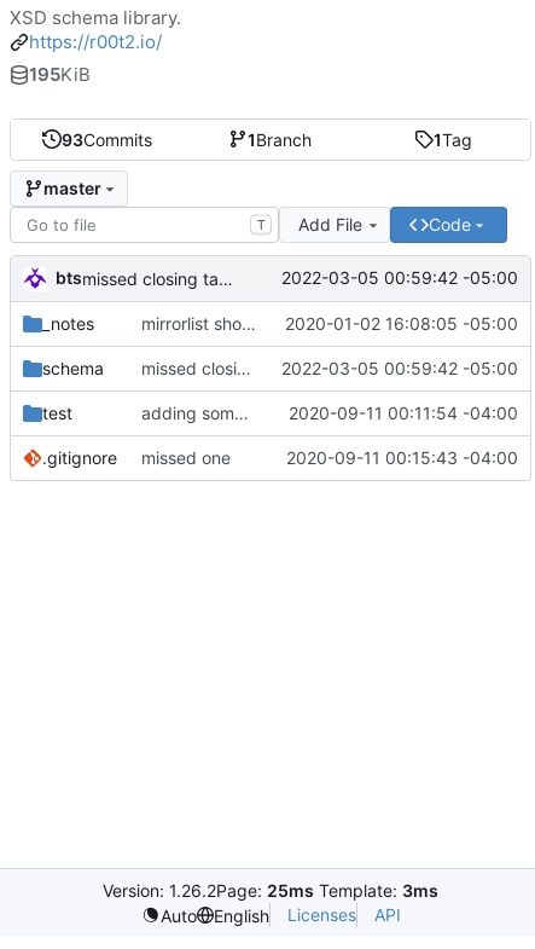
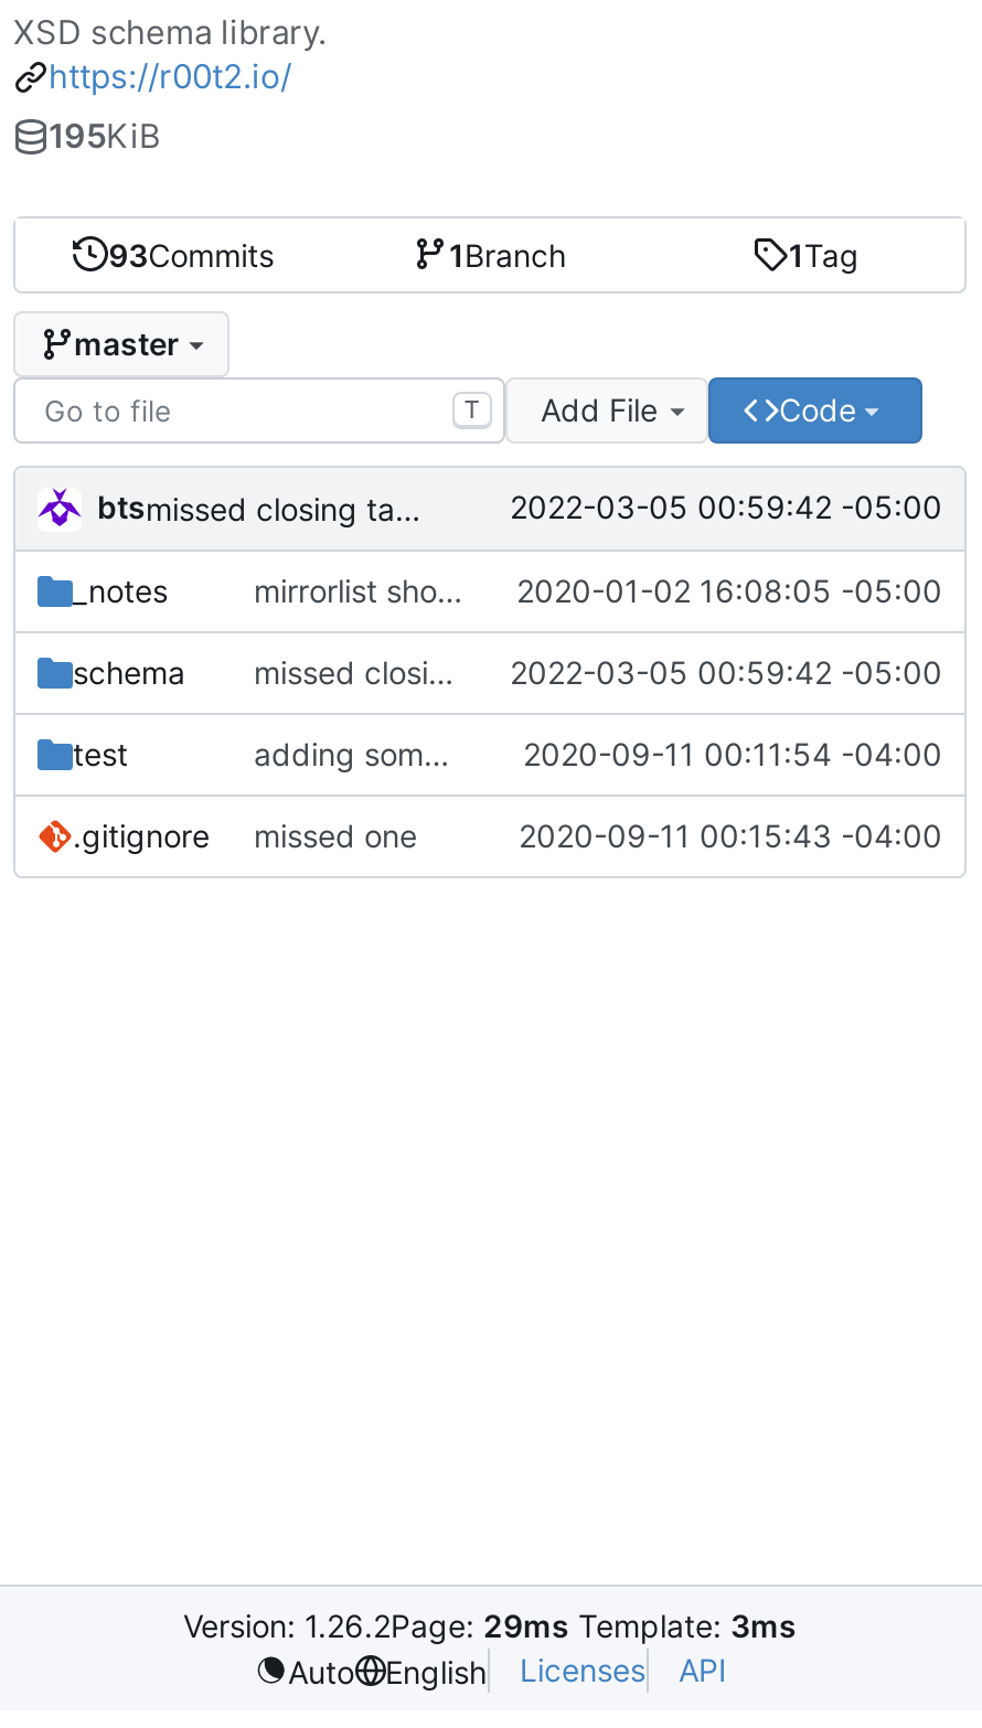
[103,880,438,901] Version: 1.26.2Page: 25ms Template: 3ms -> [183,1607,797,1644] Version: 1.26.2Page: 29ms Template: 3ms

